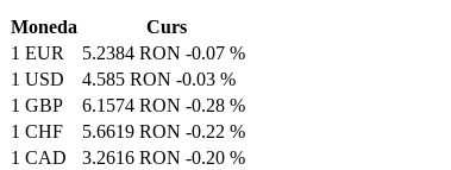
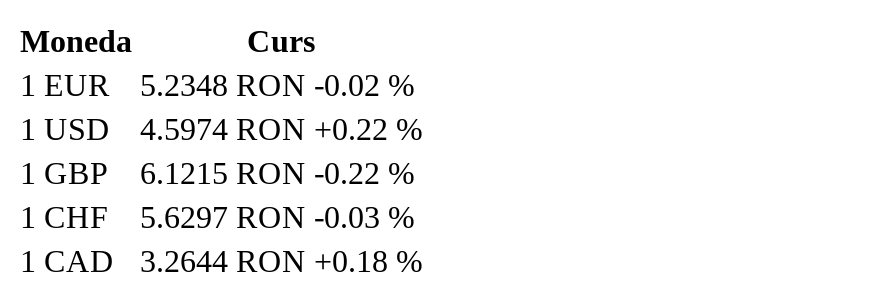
[11,42,245,63] 1 EUR 5.2384 RON -0.07 % -> [20,67,414,101] 1 EUR 5.2348 RON -0.02 %
[11,69,236,89] 1 USD 4.585 RON -0.03 % -> [20,111,422,145] 1 USD 4.5974 RON +0.22 %
[11,95,245,115] 1 GBP 6.1574 RON -0.28 % -> [20,155,414,189] 1 GBP 6.1215 RON -0.22 %
[11,121,245,141] 1 CHF 5.6619 RON -0.22 % -> [20,199,414,233] 1 CHF 5.6297 RON -0.03 %
[11,147,245,167] 1 CAD 3.2616 RON -0.20 % -> [20,243,422,277] 1 CAD 3.2644 RON +0.18 %

